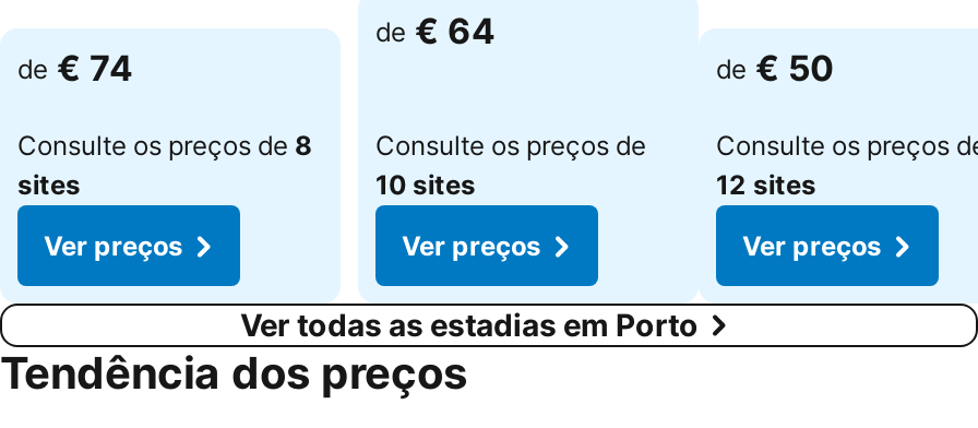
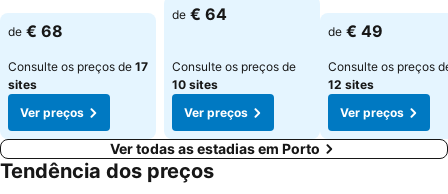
[17,46,133,90] de € 74 -> [8,21,63,41] de € 68
[716,46,834,90] de € 50 -> [328,21,383,41] de € 49
[17,129,312,162] Consulte os preços de 8 -> [8,59,148,74] Consulte os preços de 17

